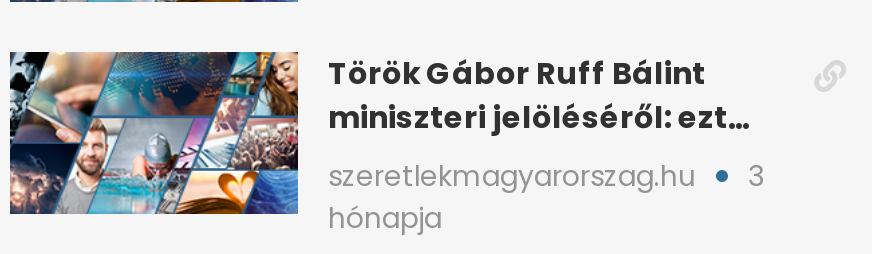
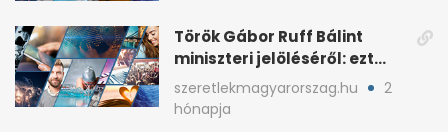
[748,157,764,197] 3 -> [384,78,392,98] 2

